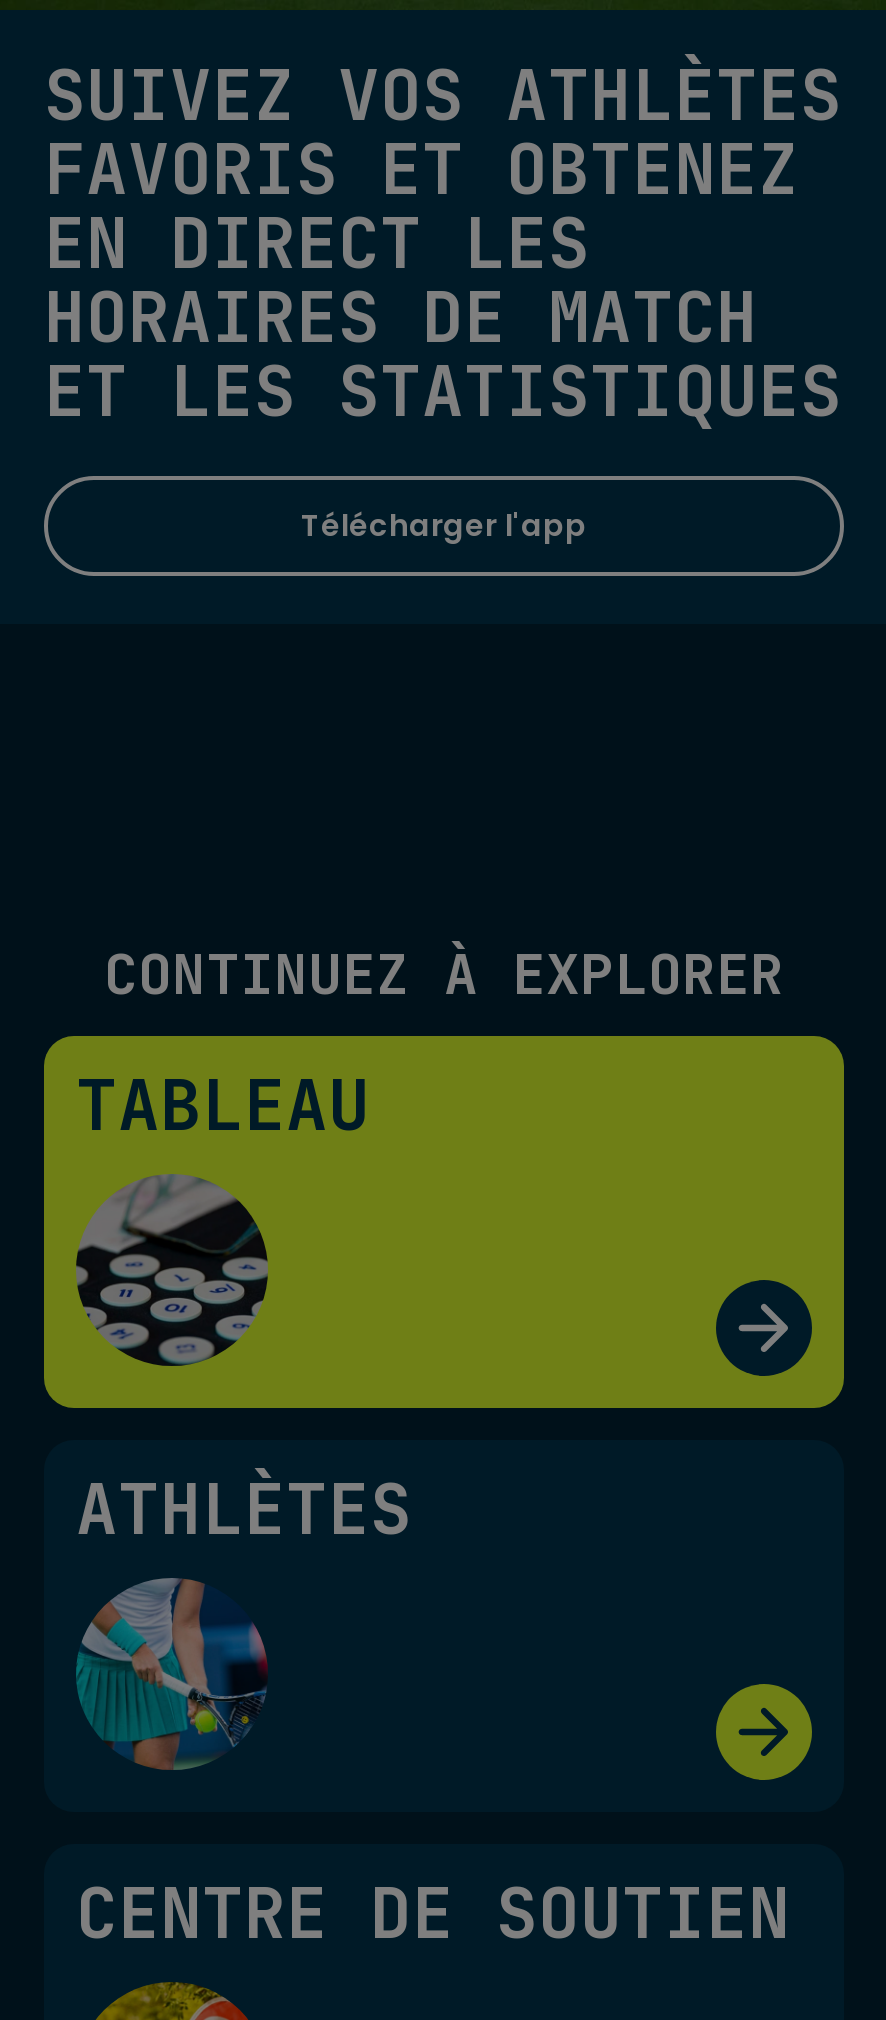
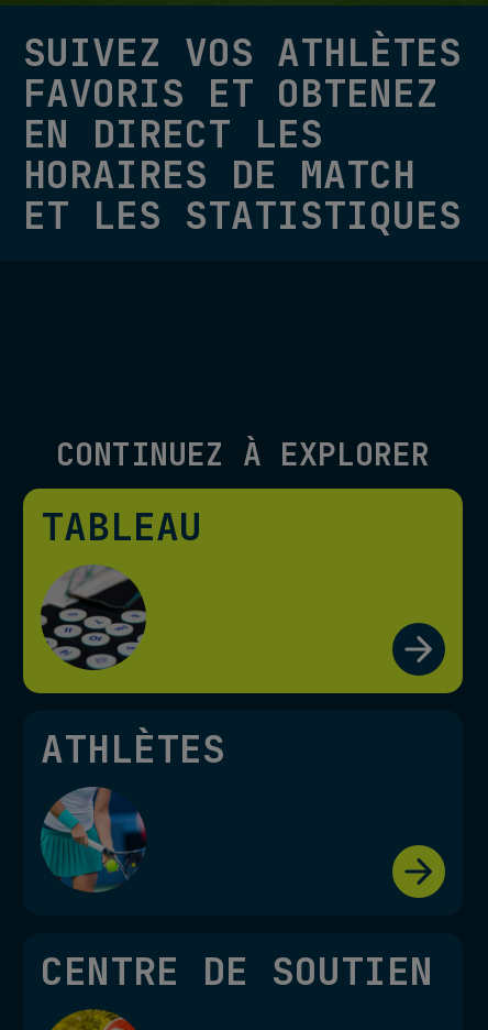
[301,504,587,546] Télécharger l'app -> none

